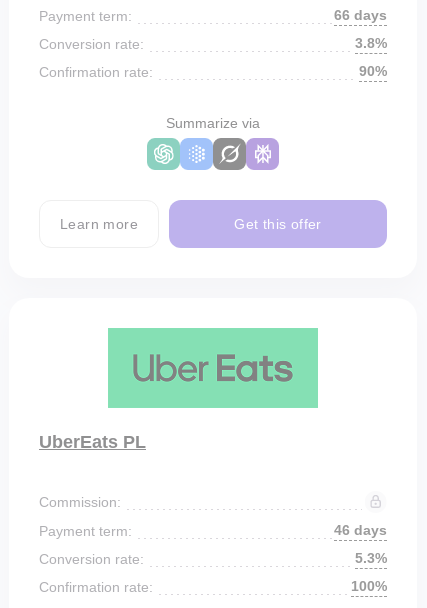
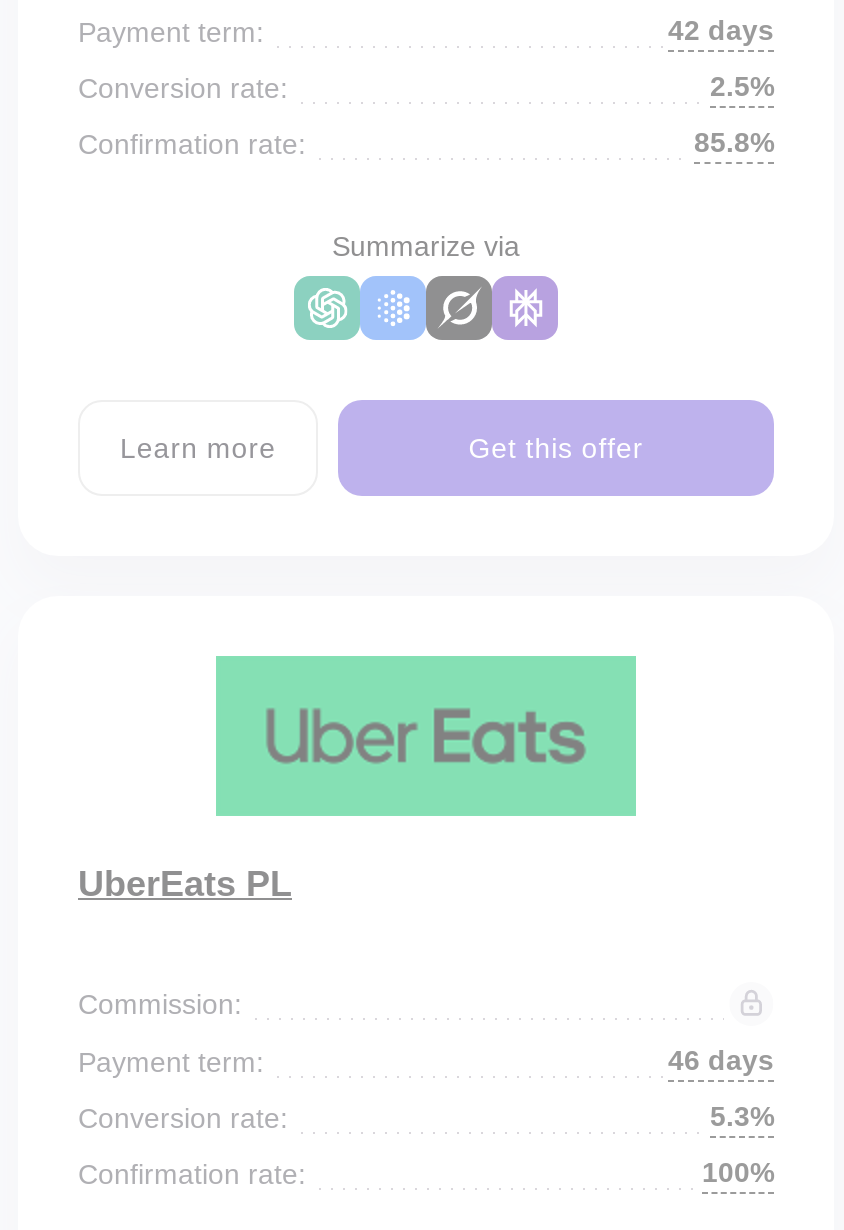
[334,7,387,23] 66 days -> [668,14,774,46] 42 days
[355,35,387,51] 3.8% -> [710,70,774,102] 2.5%
[359,63,387,79] 90% -> [694,126,774,158] 85.8%

